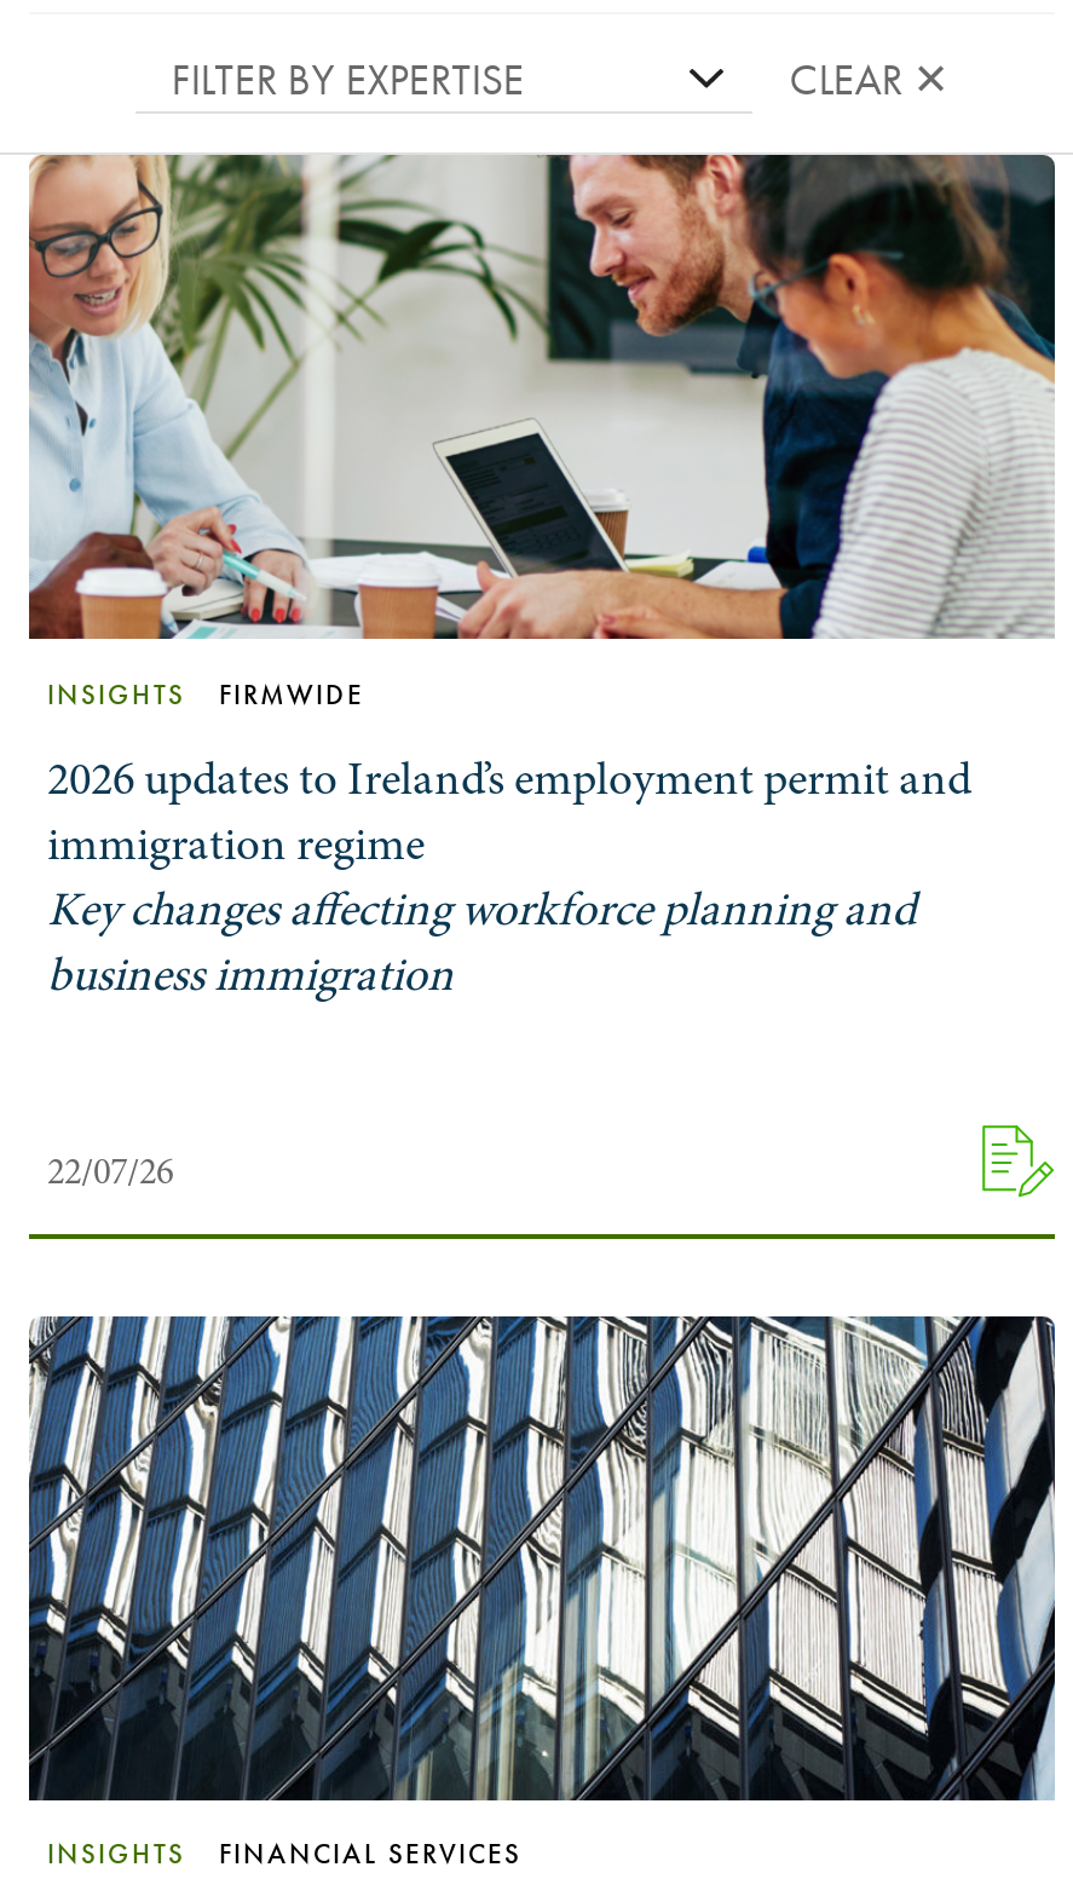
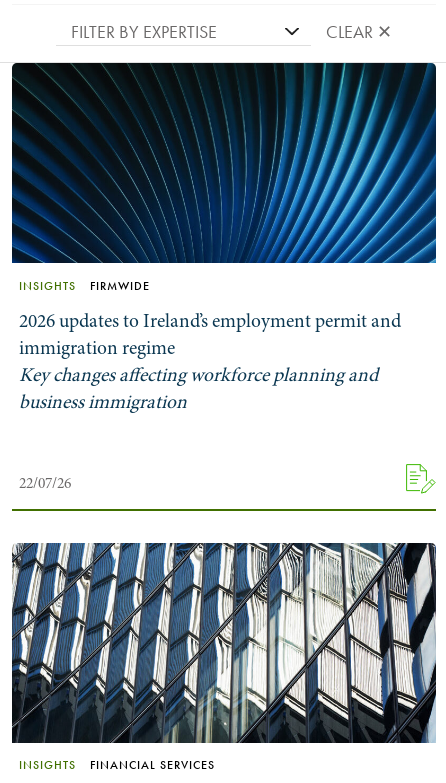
[27,152,1057,641] [image] -> [11,62,437,264] [image]

